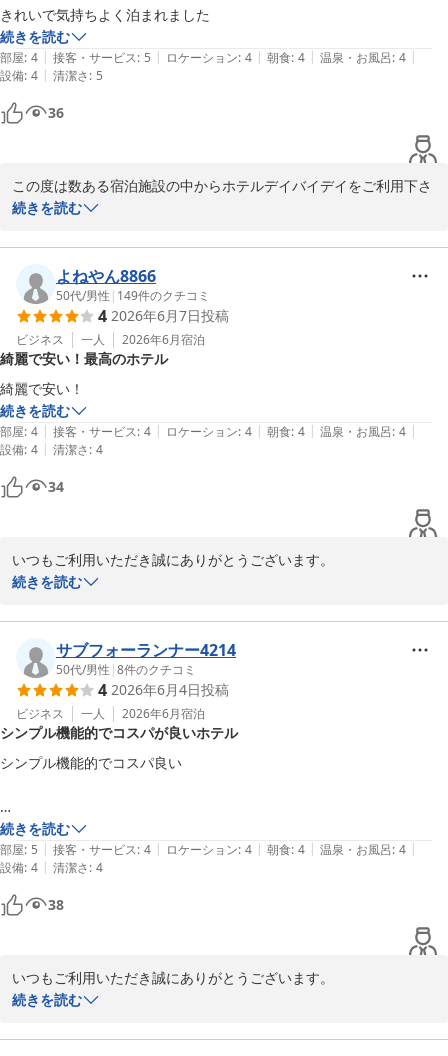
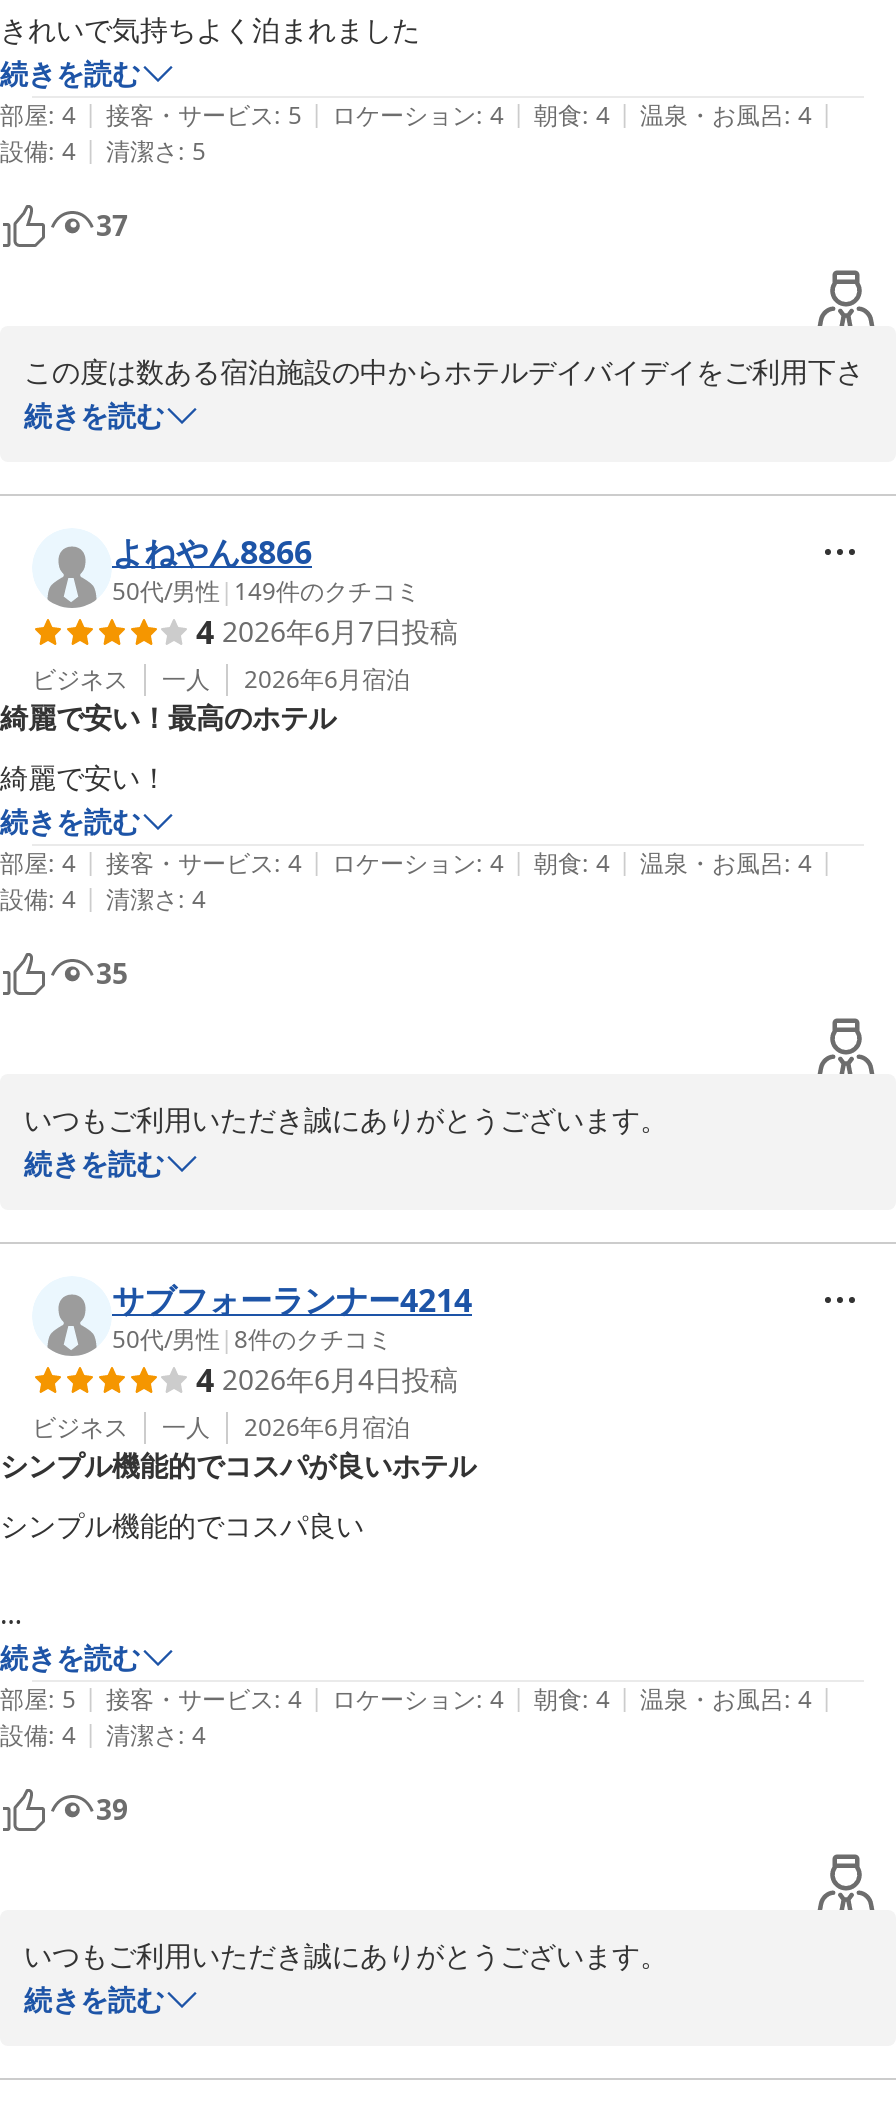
[48,103,64,122] 36 -> [96,206,128,244] 37
[48,477,64,496] 34 -> [96,954,128,992] 35
[48,895,64,914] 38 -> [96,1790,128,1828] 39

